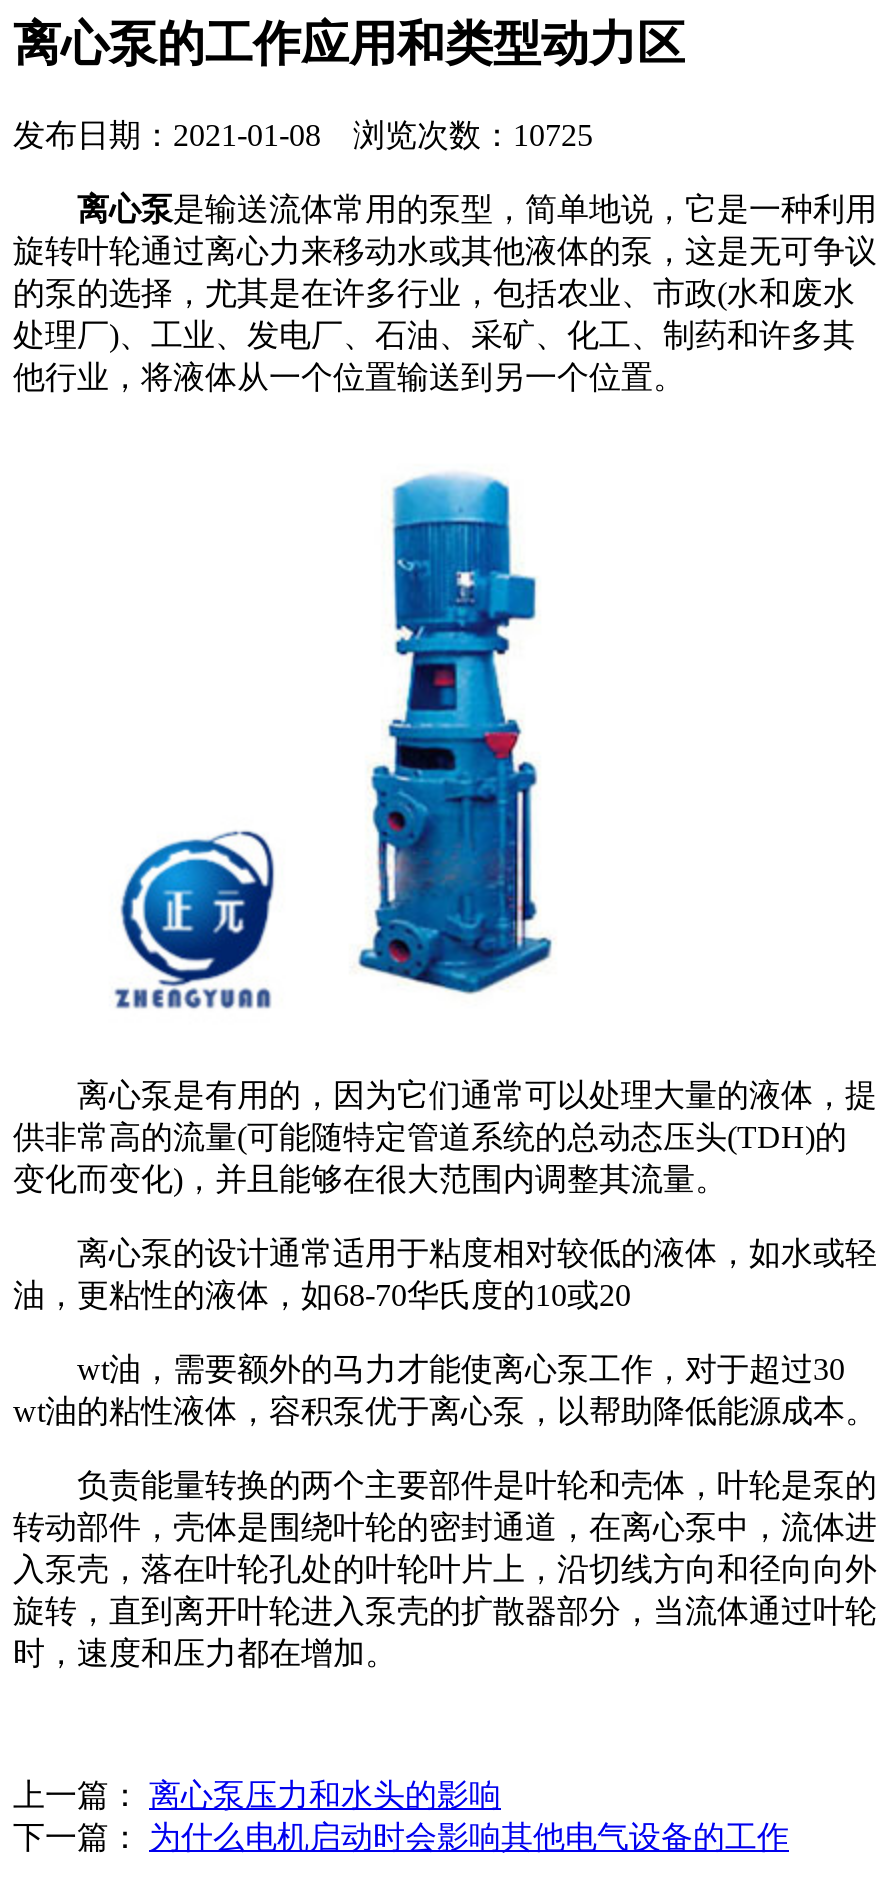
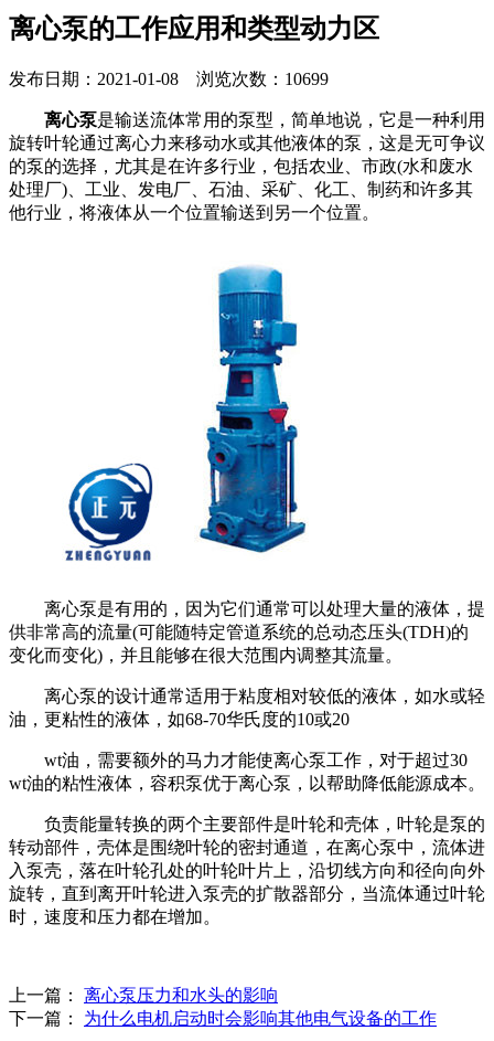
[13,118,593,152] 发布日期：2021-01-08 浏览次数：10725 -> [9,70,329,88] 发布日期：2021-01-08 浏览次数：10699

